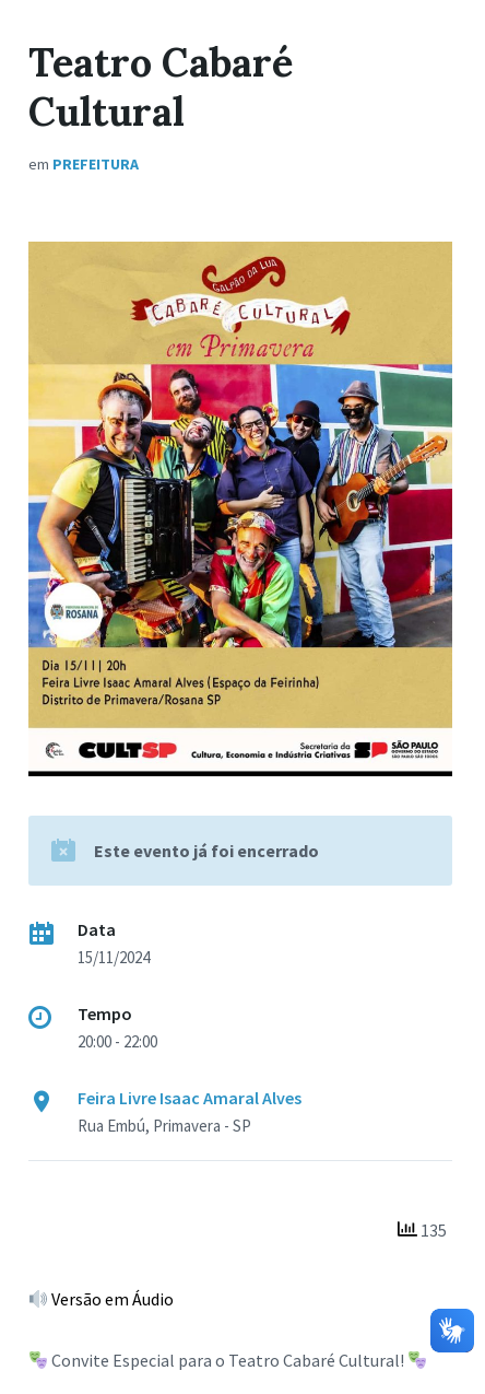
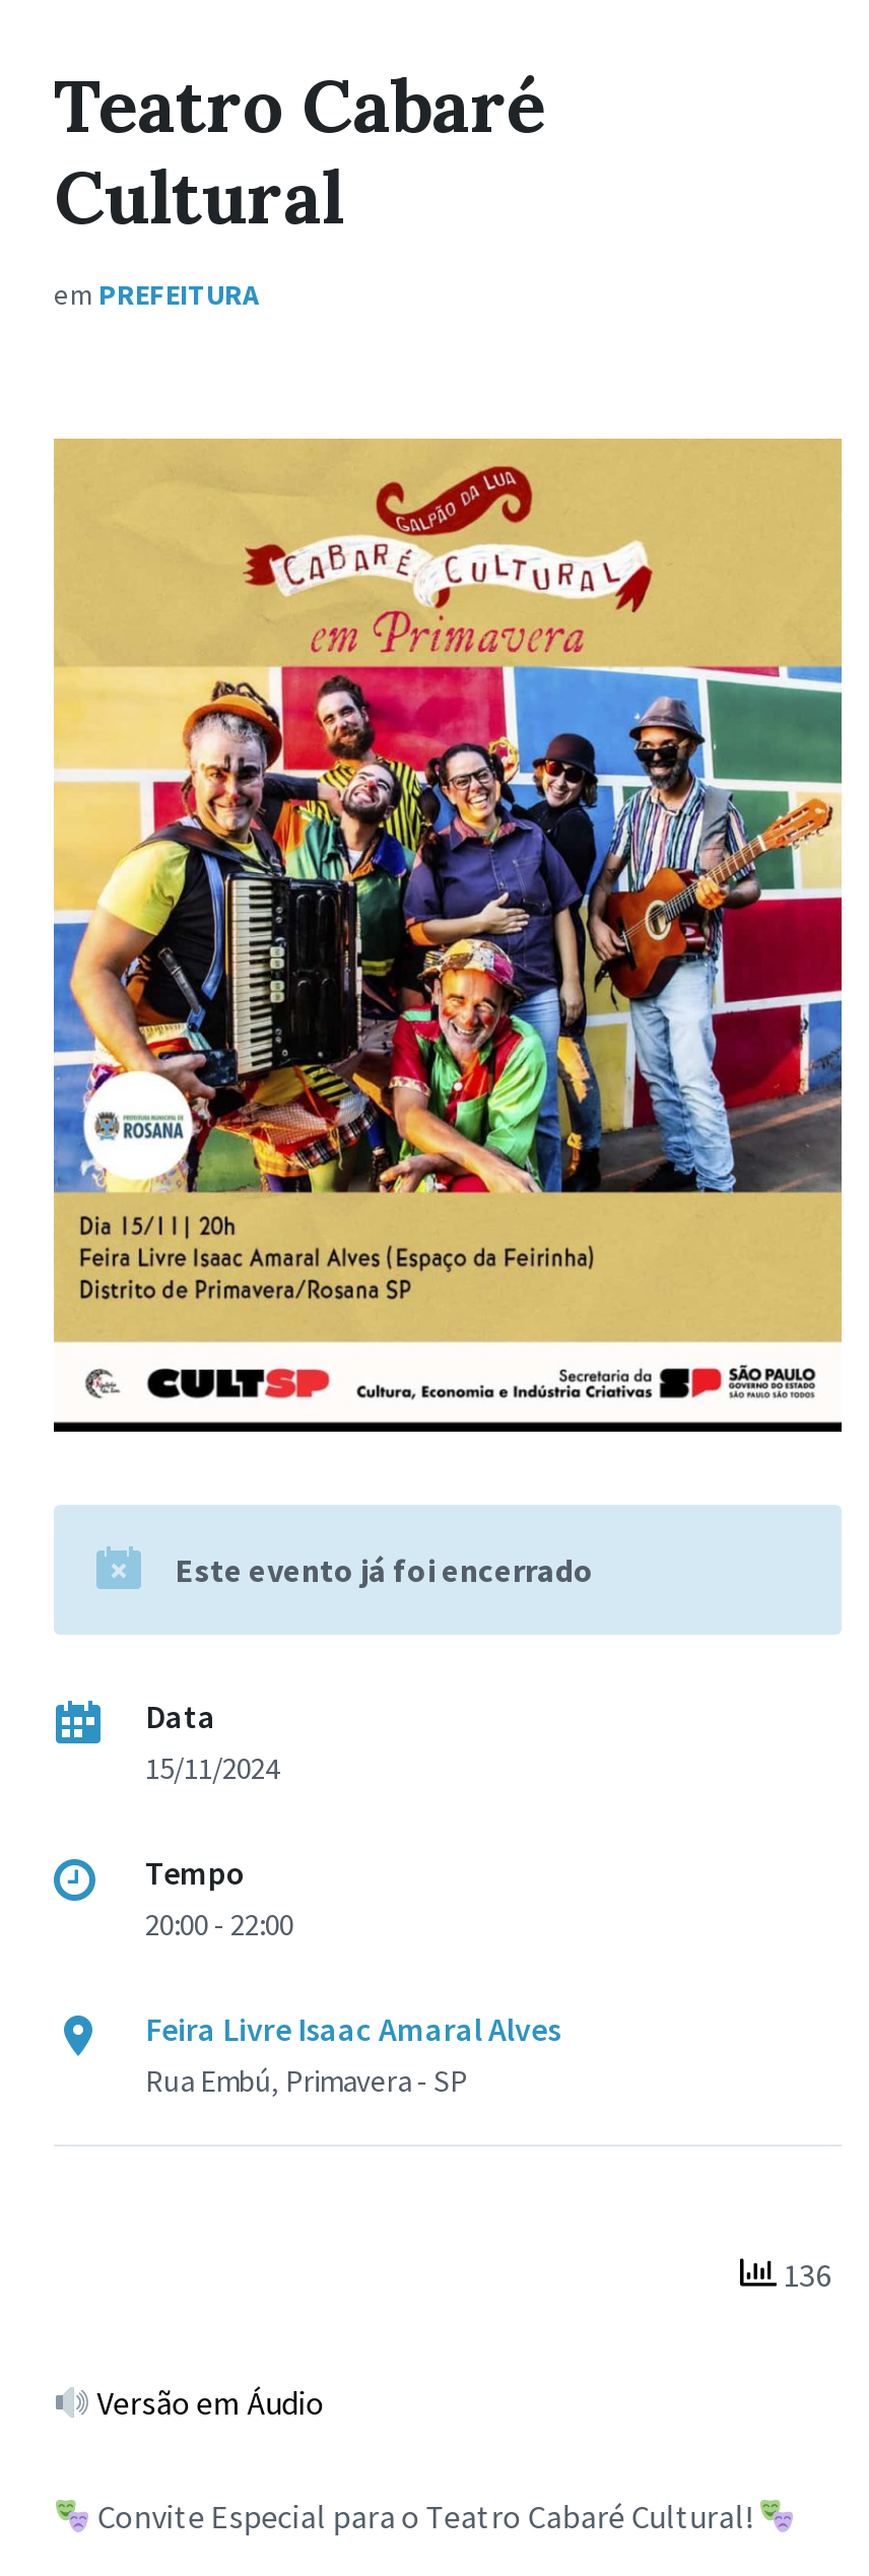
[417,1219,447,1241] 135 -> [777,2254,831,2295] 136
[429,1308,475,1354] [image] -> none

